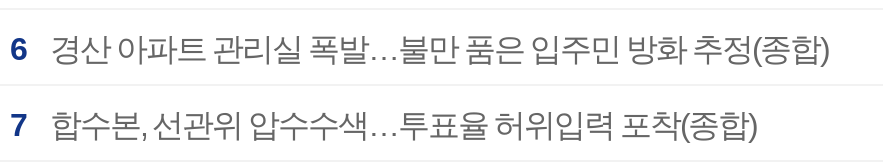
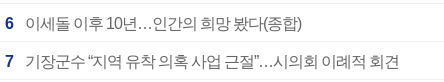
[50,32,828,66] 경산 아파트 관리실 폭발…불만 품은 입주민 방화 추정(종합) -> [25,15,301,32] 이세돌 이후 10년…인간의 희망 봤다(종합)
[50,108,756,142] 합수본, 선관위 압수수색…투표율 허위입력 포착(종합) -> [25,53,399,70] 기장군수 “지역 유착 의혹 사업 근절”…시의회 이례적 회견

